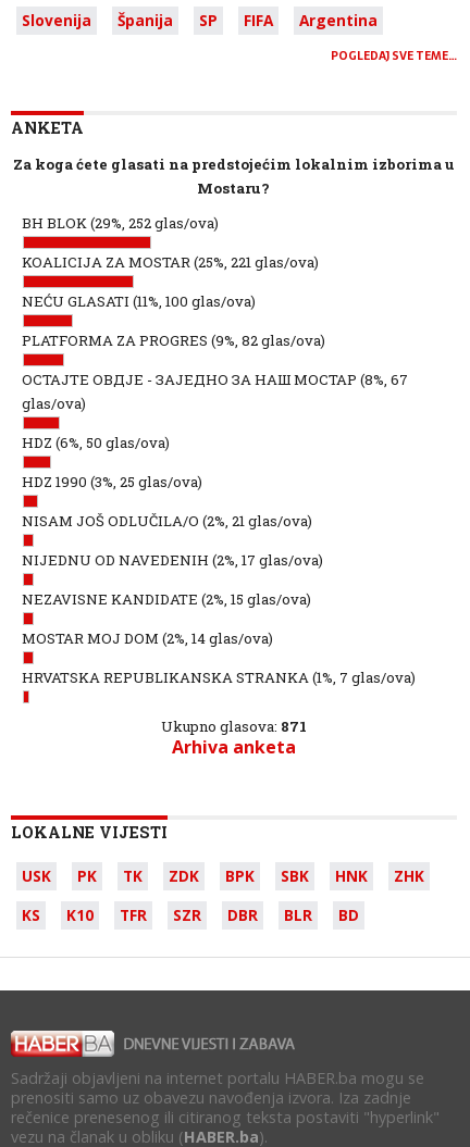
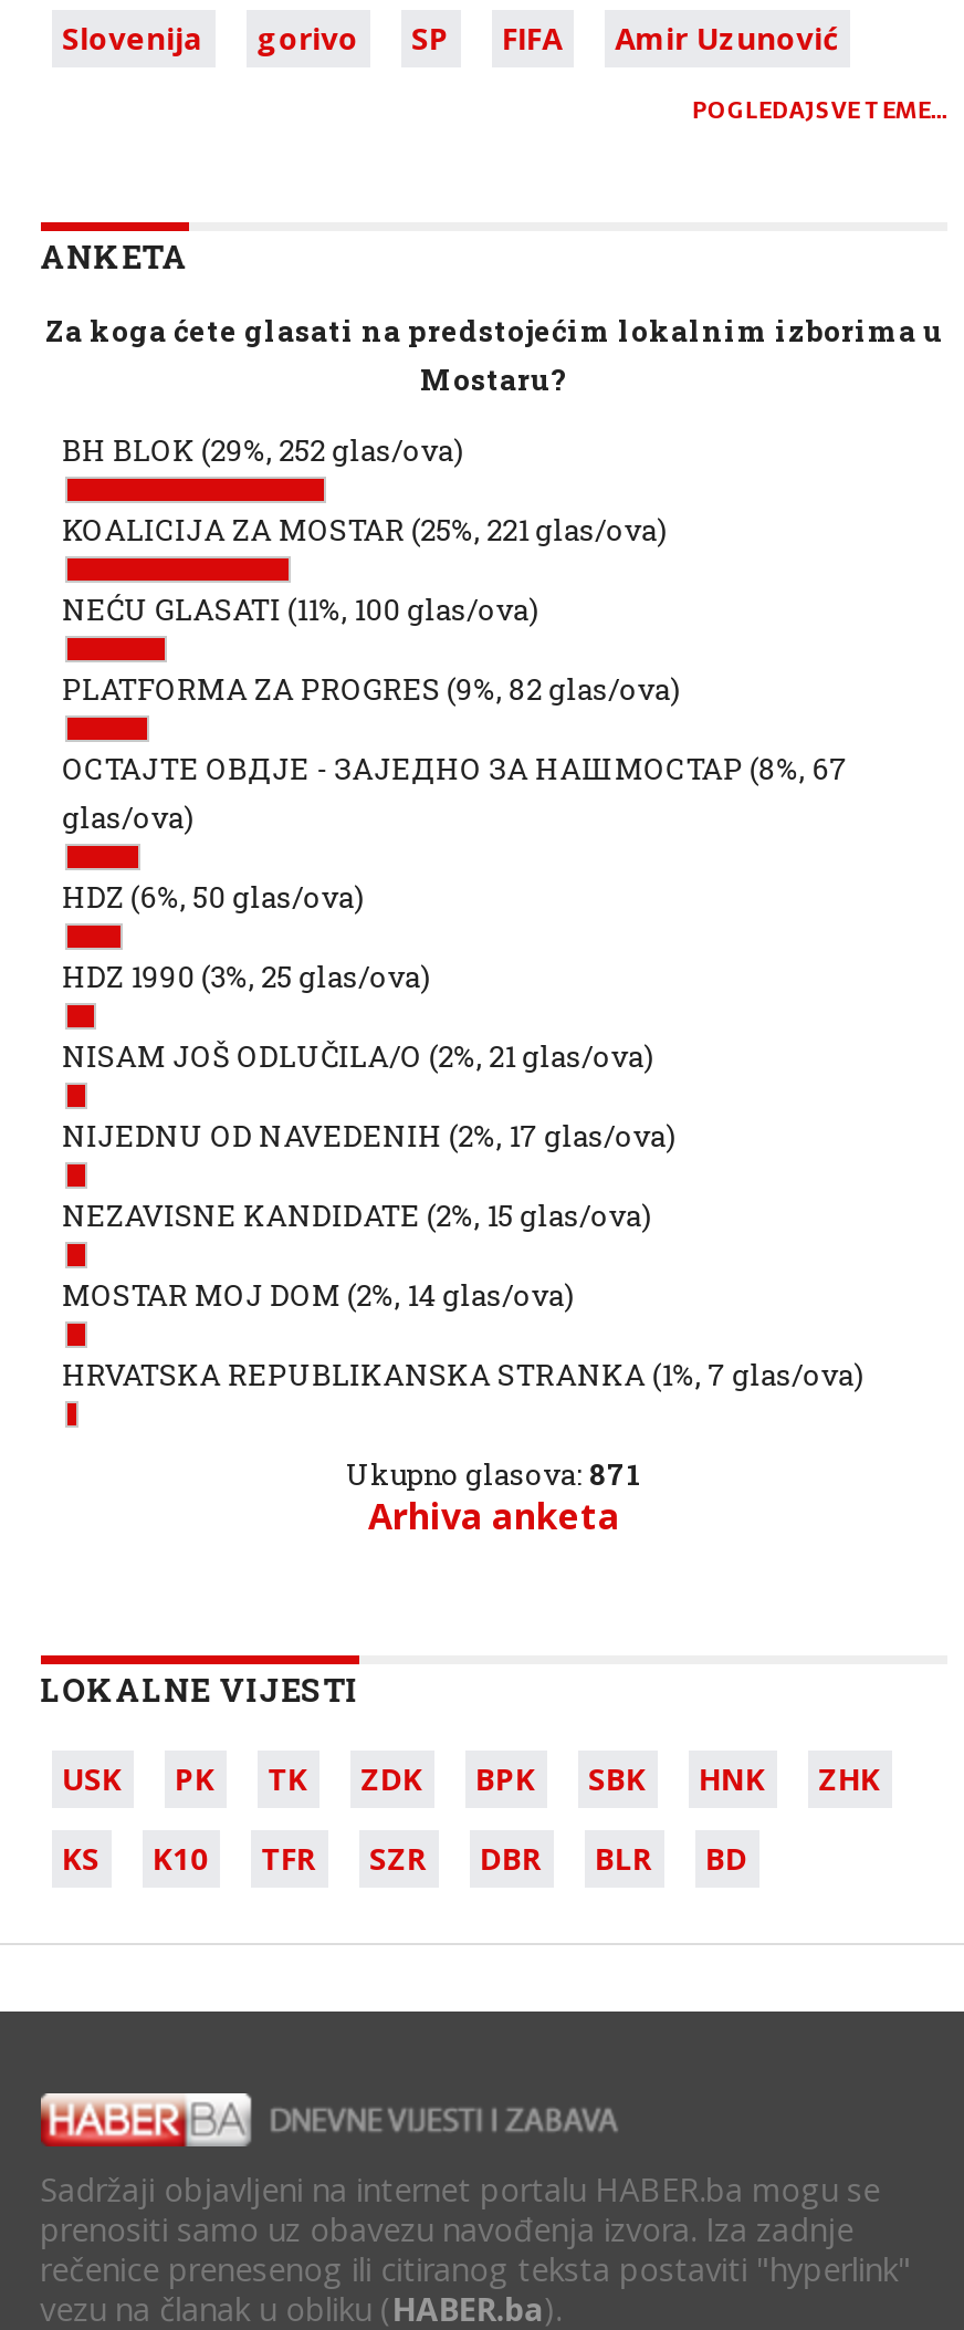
[117,10,173,30] Španija -> [257,17,359,59] gorivo
[299,10,377,30] Argentina -> [615,17,838,59] Amir Uzunović

